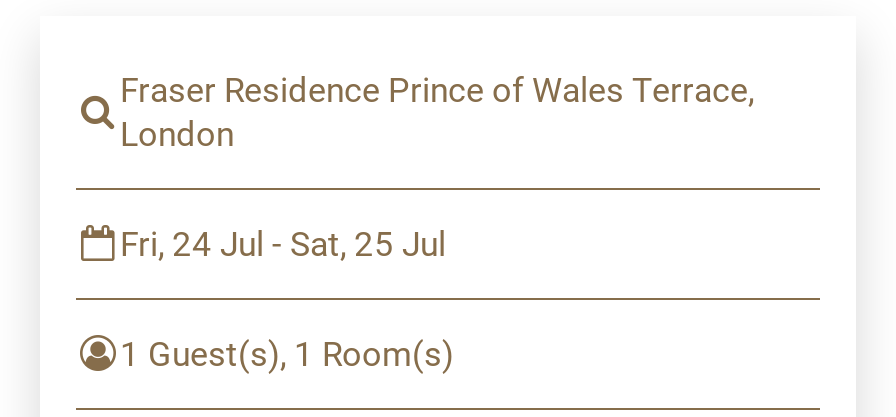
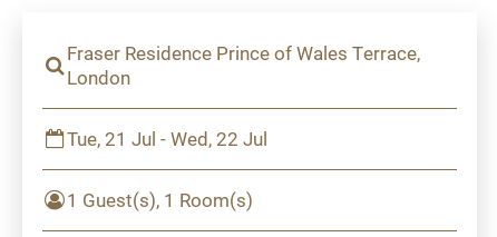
[120,220,446,266] Fri, 24 Jul - Sat, 25 Jul -> [67,126,267,151] Tue, 21 Jul - Wed, 22 Jul

